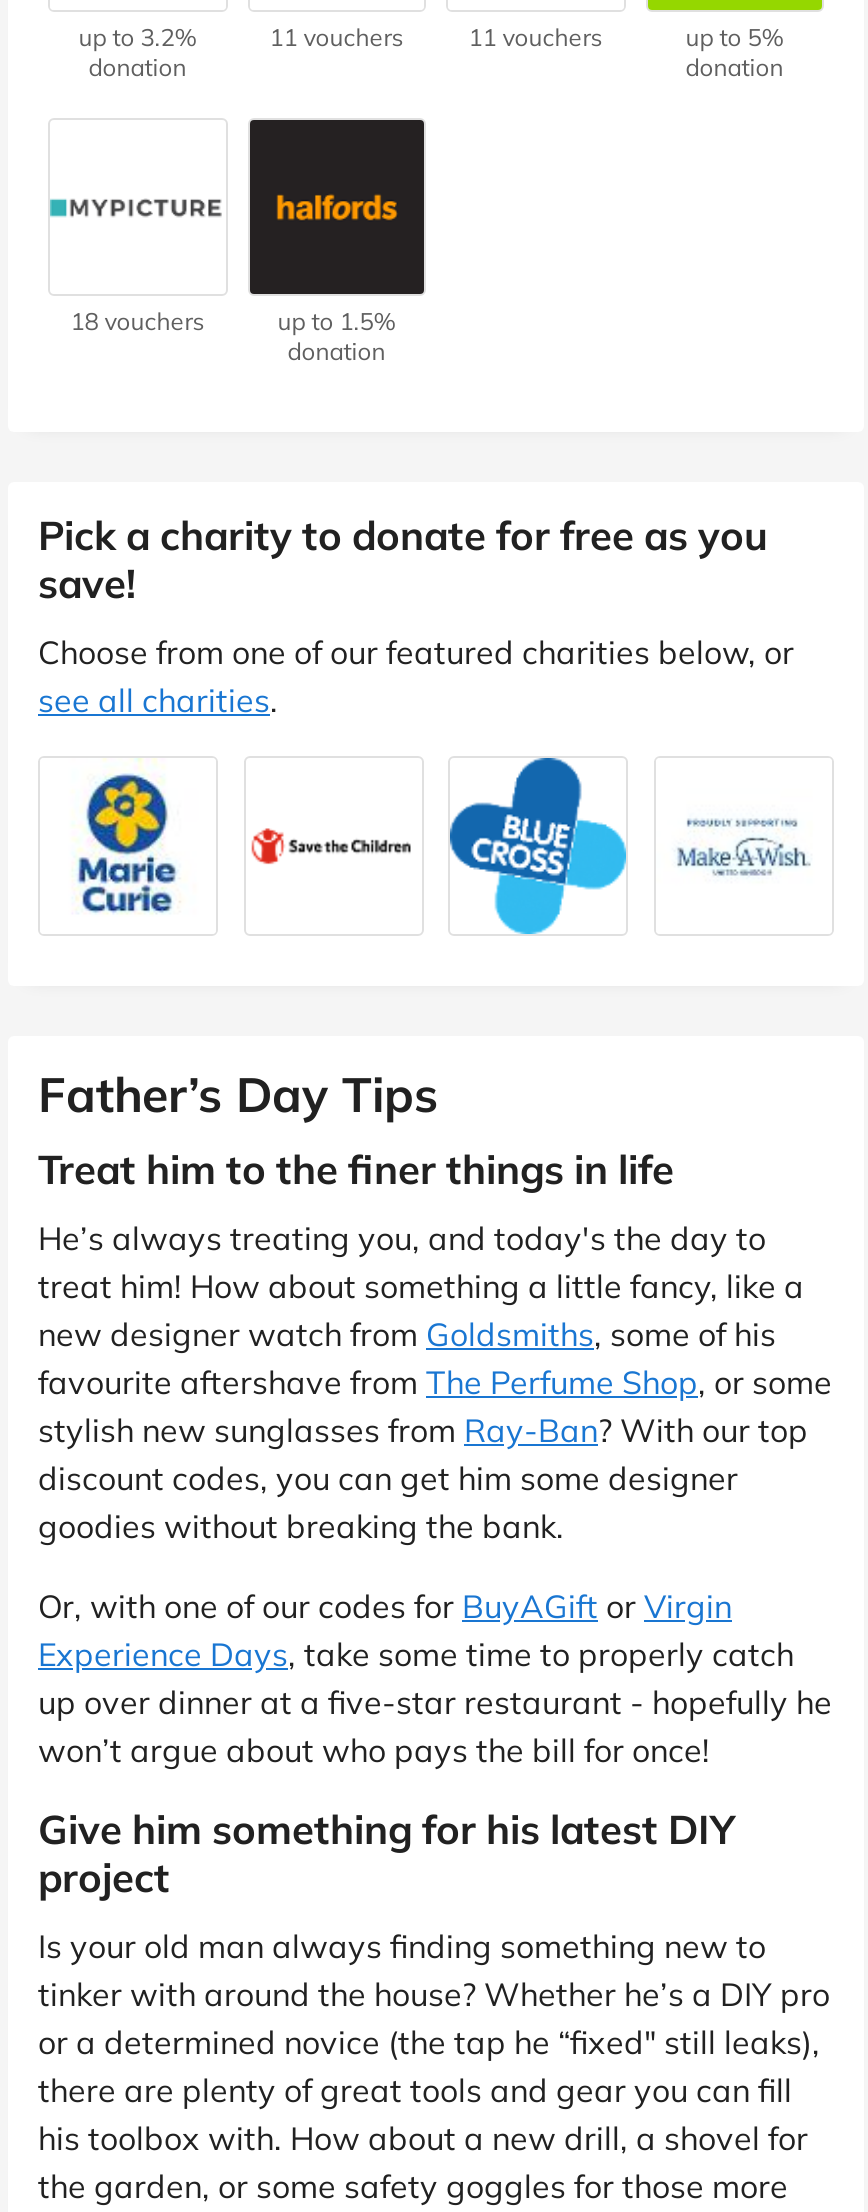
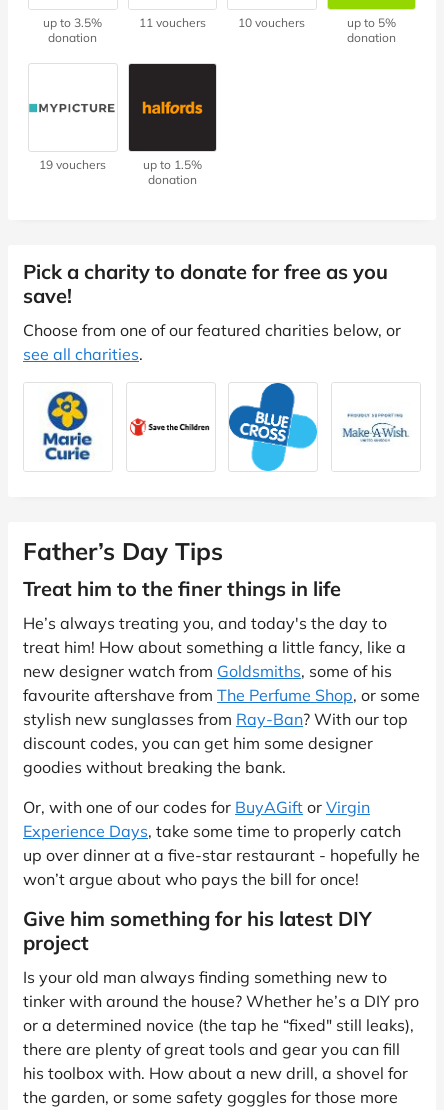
[78,21,196,51] up to 3.2% -> [43,14,102,29] up to 3.5%
[468,21,602,51] 11 vouchers -> [238,14,305,29] 10 vouchers
[70,306,204,336] 18 vouchers -> [39,157,106,172] 19 vouchers

